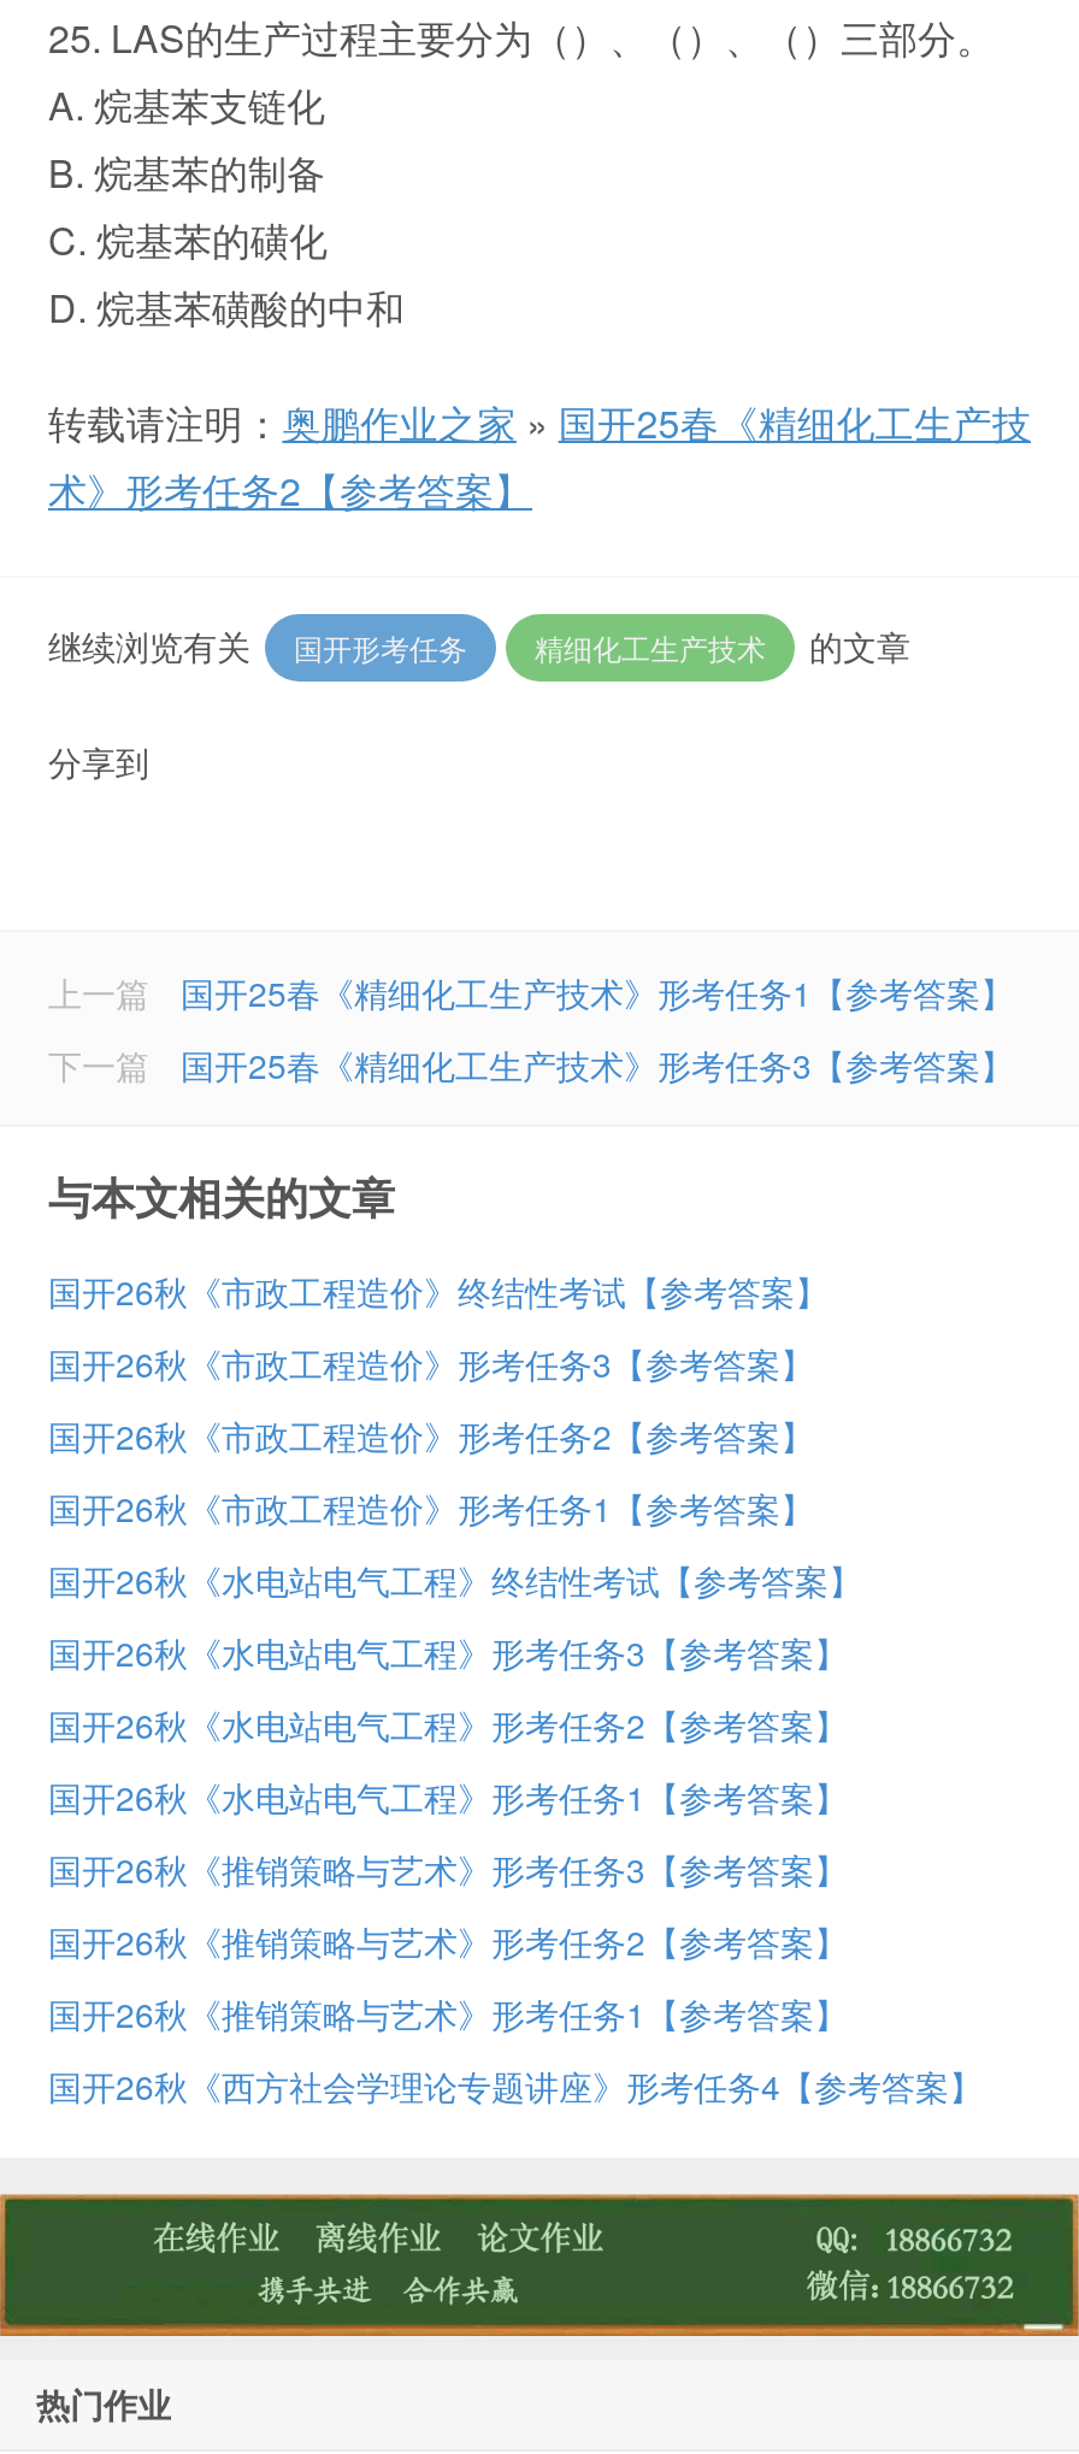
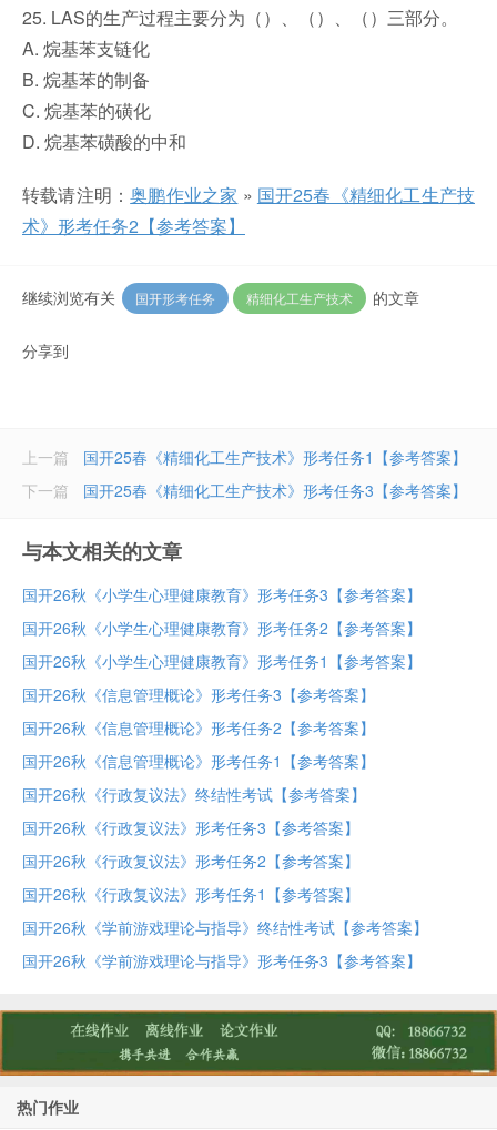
[48,1266,829,1314] 国开26秋《市政工程造价》终结性考试【参考答案】 -> [22,583,422,605] 国开26秋《小学生心理健康教育》形考任务3【参考答案】
[48,1338,814,1386] 国开26秋《市政工程造价》形考任务3【参考答案】 -> [22,616,422,638] 国开26秋《小学生心理健康教育》形考任务2【参考答案】
[48,1410,814,1458] 国开26秋《市政工程造价》形考任务2【参考答案】 -> [22,649,422,672] 国开26秋《小学生心理健康教育》形考任务1【参考答案】
[48,1483,814,1531] 国开26秋《市政工程造价》形考任务1【参考答案】 -> [22,683,375,705] 国开26秋《信息管理概论》形考任务3【参考答案】
[48,1555,862,1603] 国开26秋《水电站电气工程》终结性考试【参考答案】 -> [22,716,375,738] 国开26秋《信息管理概论》形考任务2【参考答案】
[48,1627,848,1675] 国开26秋《水电站电气工程》形考任务3【参考答案】 -> [22,749,375,771] 国开26秋《信息管理概论》形考任务1【参考答案】
[48,1699,848,1747] 国开26秋《水电站电气工程》形考任务2【参考答案】 -> [22,782,366,805] 国开26秋《行政复议法》终结性考试【参考答案】
[48,1772,848,1820] 国开26秋《水电站电气工程》形考任务1【参考答案】 -> [22,816,359,838] 国开26秋《行政复议法》形考任务3【参考答案】
[48,1844,848,1892] 国开26秋《推销策略与艺术》形考任务3【参考答案】 -> [22,849,359,871] 国开26秋《行政复议法》形考任务2【参考答案】
[48,1916,848,1964] 国开26秋《推销策略与艺术》形考任务2【参考答案】 -> [22,882,359,904] 国开26秋《行政复议法》形考任务1【参考答案】
[48,1988,848,2036] 国开26秋《推销策略与艺术》形考任务1【参考答案】 -> [22,916,428,938] 国开26秋《学前游戏理论与指导》终结性考试【参考答案】
[48,2060,983,2109] 国开26秋《西方社会学理论专题讲座》形考任务4【参考答案】 -> [22,949,422,971] 国开26秋《学前游戏理论与指导》形考任务3【参考答案】

